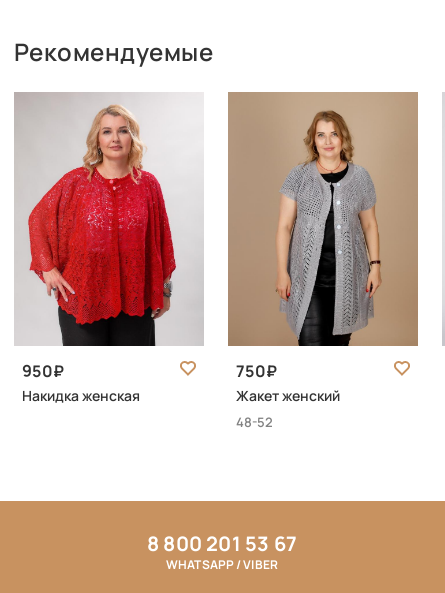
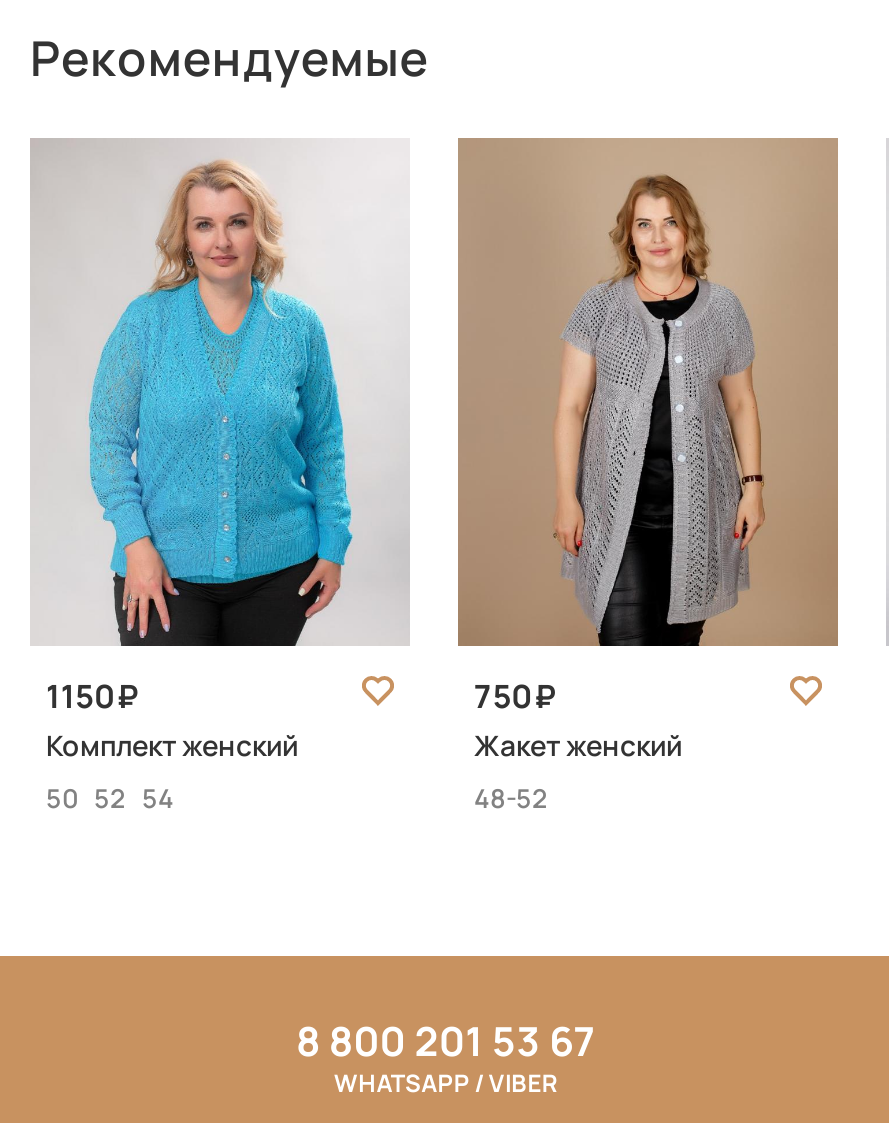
[22,104,177,404] [image] | 950 | Накидка женская -> [46,160,354,815] [image] | 1150 | Комплект женский | 50 52 54

